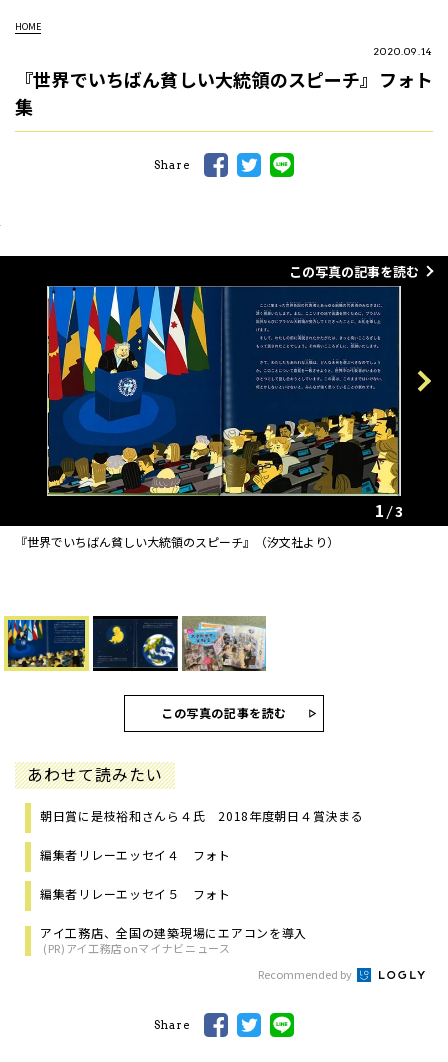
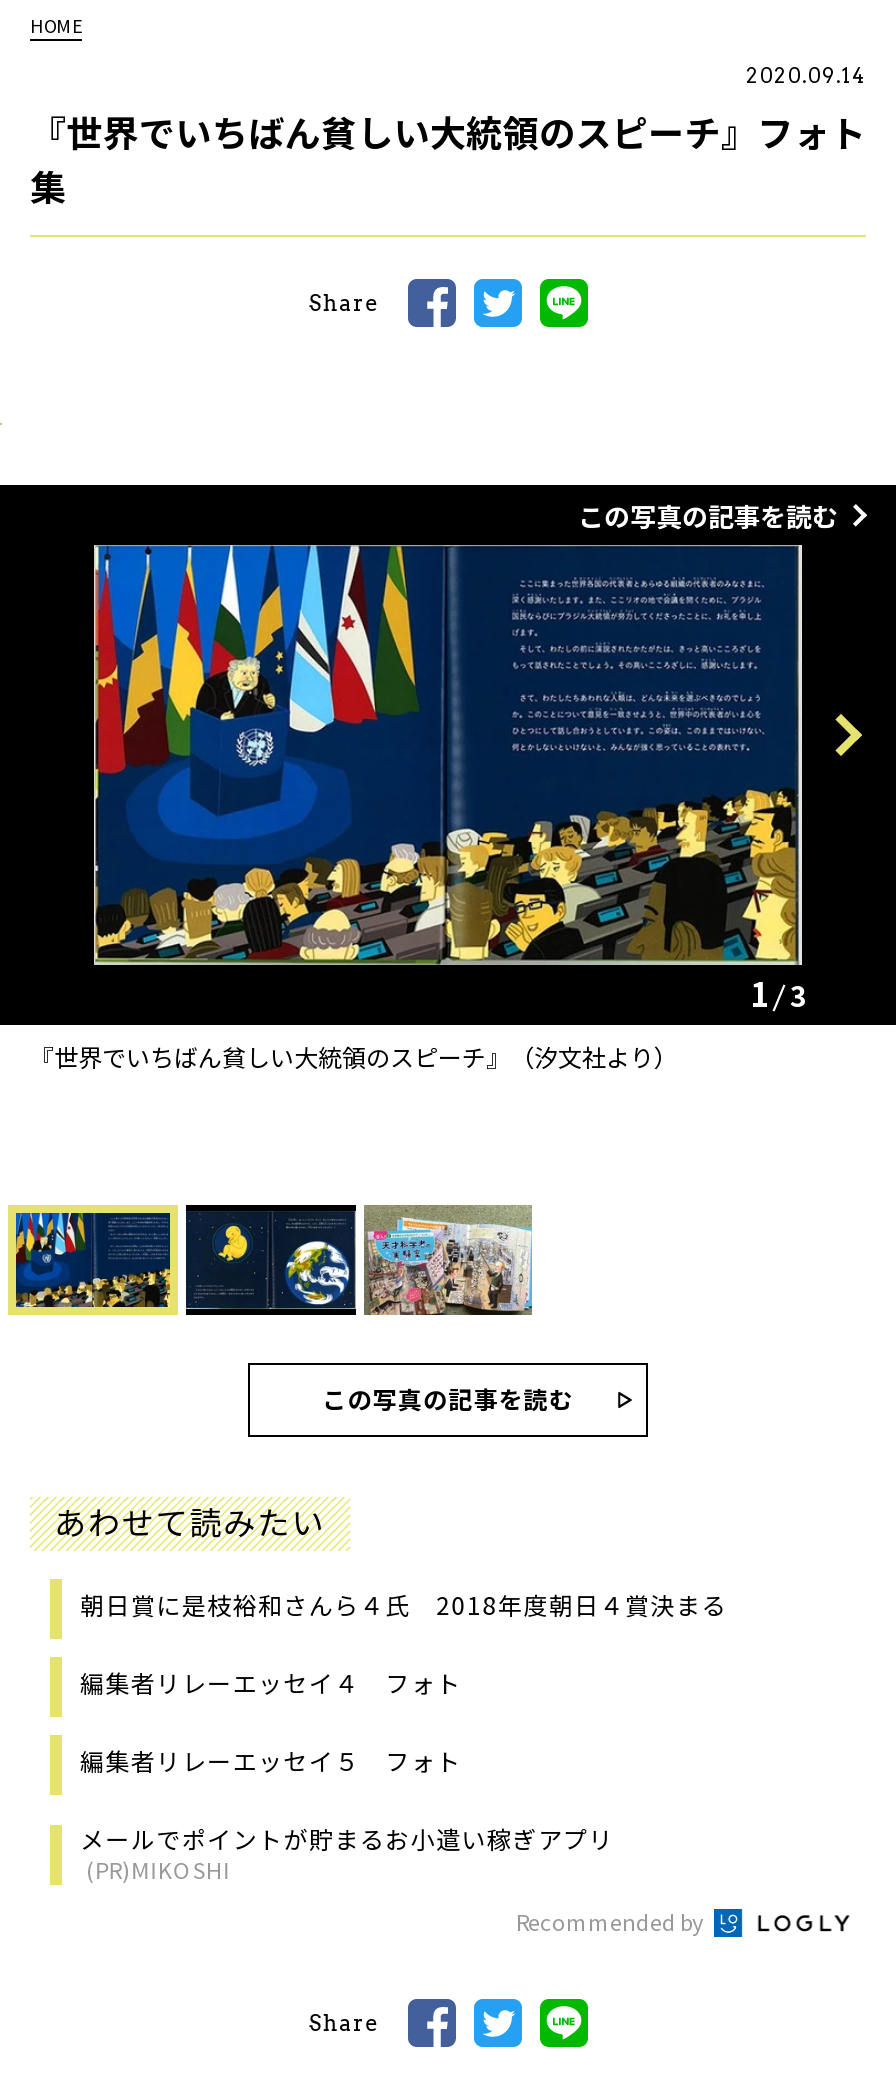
[40,924,307,956] アイ工務店、全国の建築現場にエアコンを導入 | (PR)アイ工務店onマイナビニュース -> [80,1821,614,1885] メールでポイントが貯まるお小遣い稼ぎアプリ | (PR)MIKOSHI

